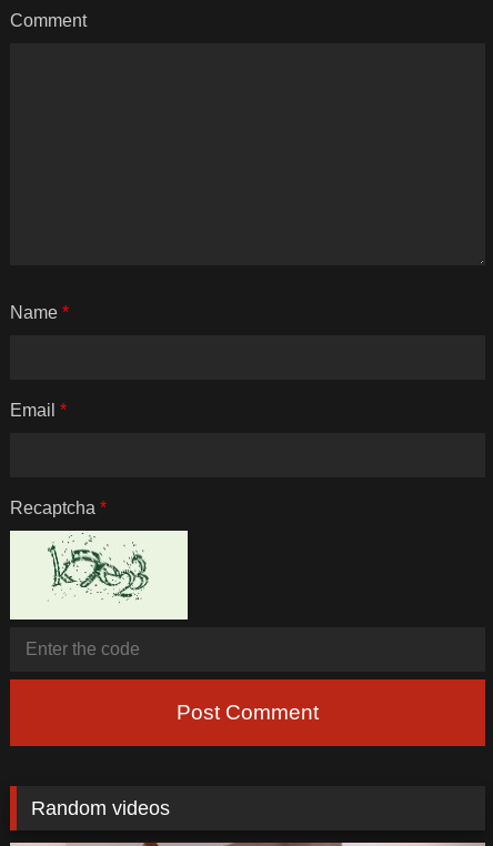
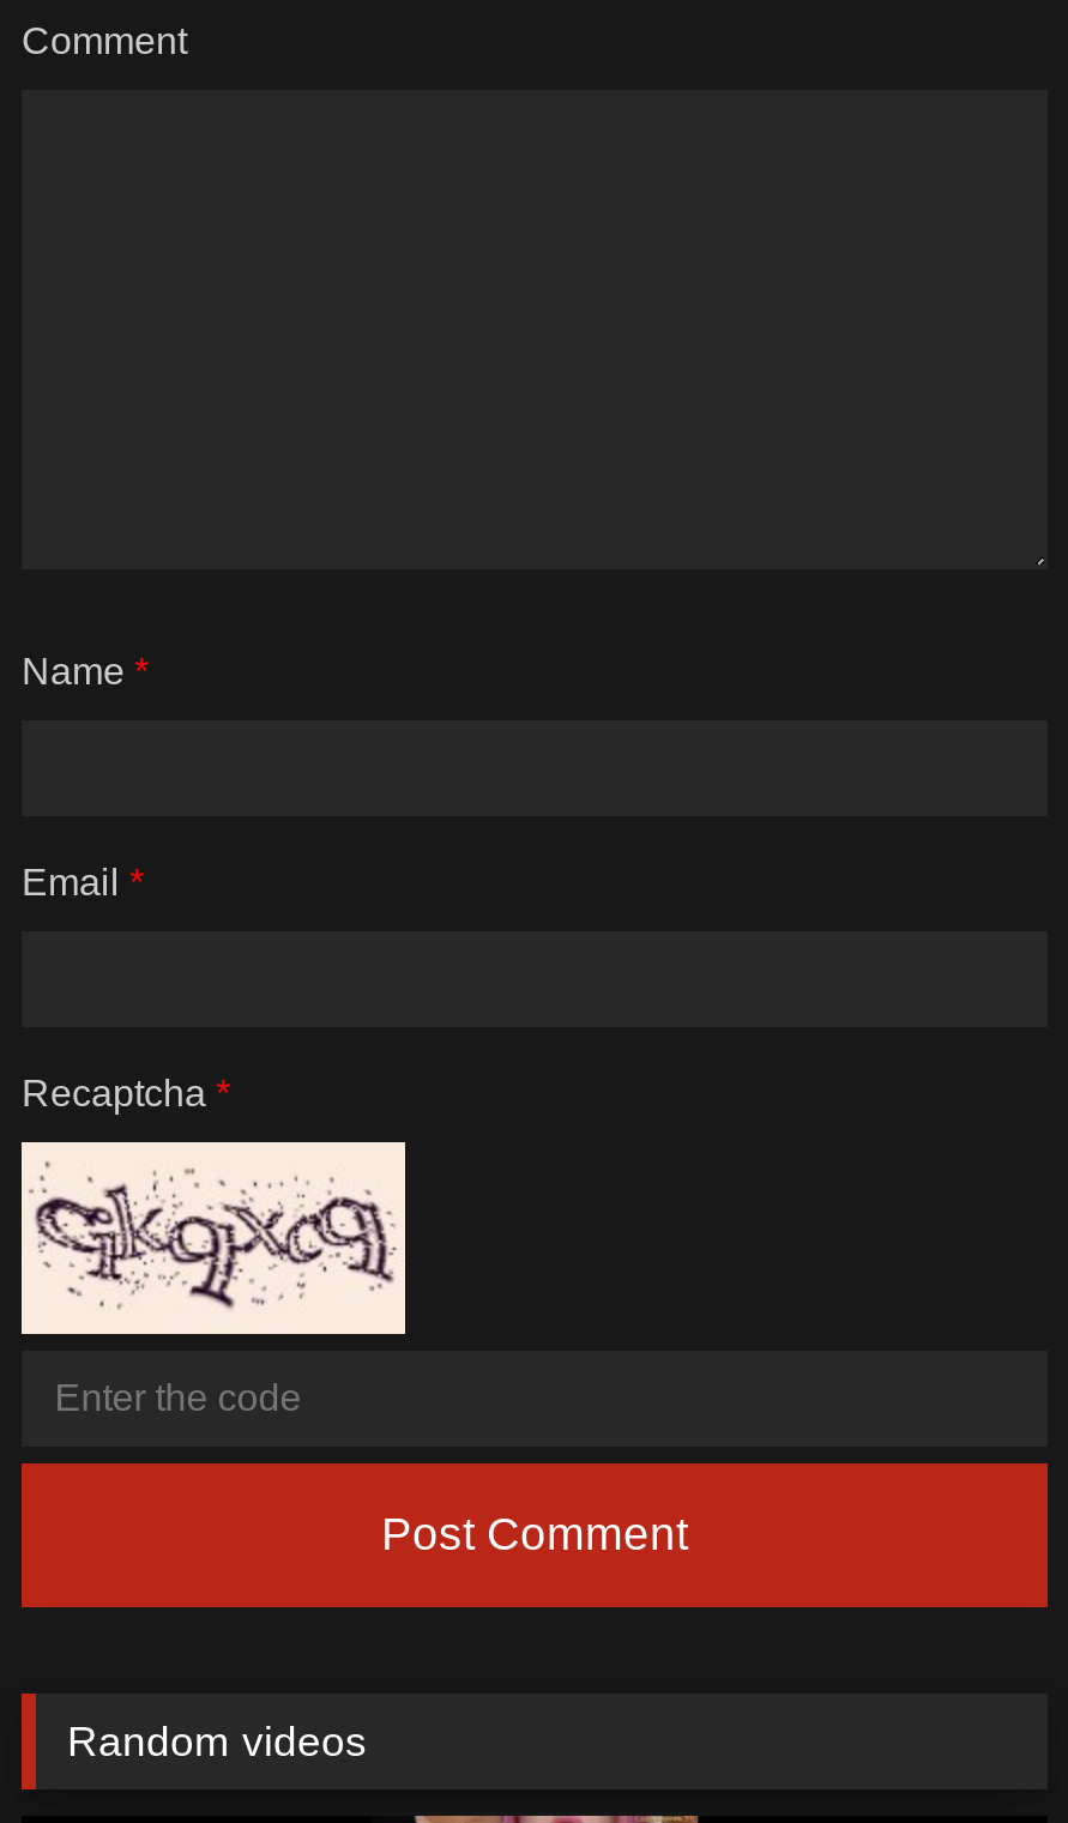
[17,532,182,607] [image] -> [29,1154,398,1310] [image]

